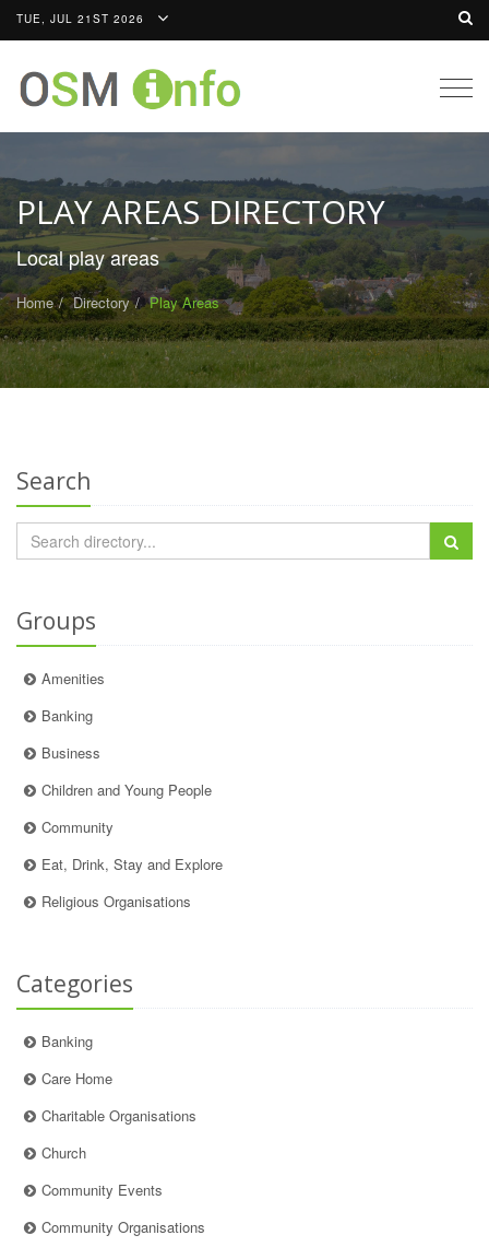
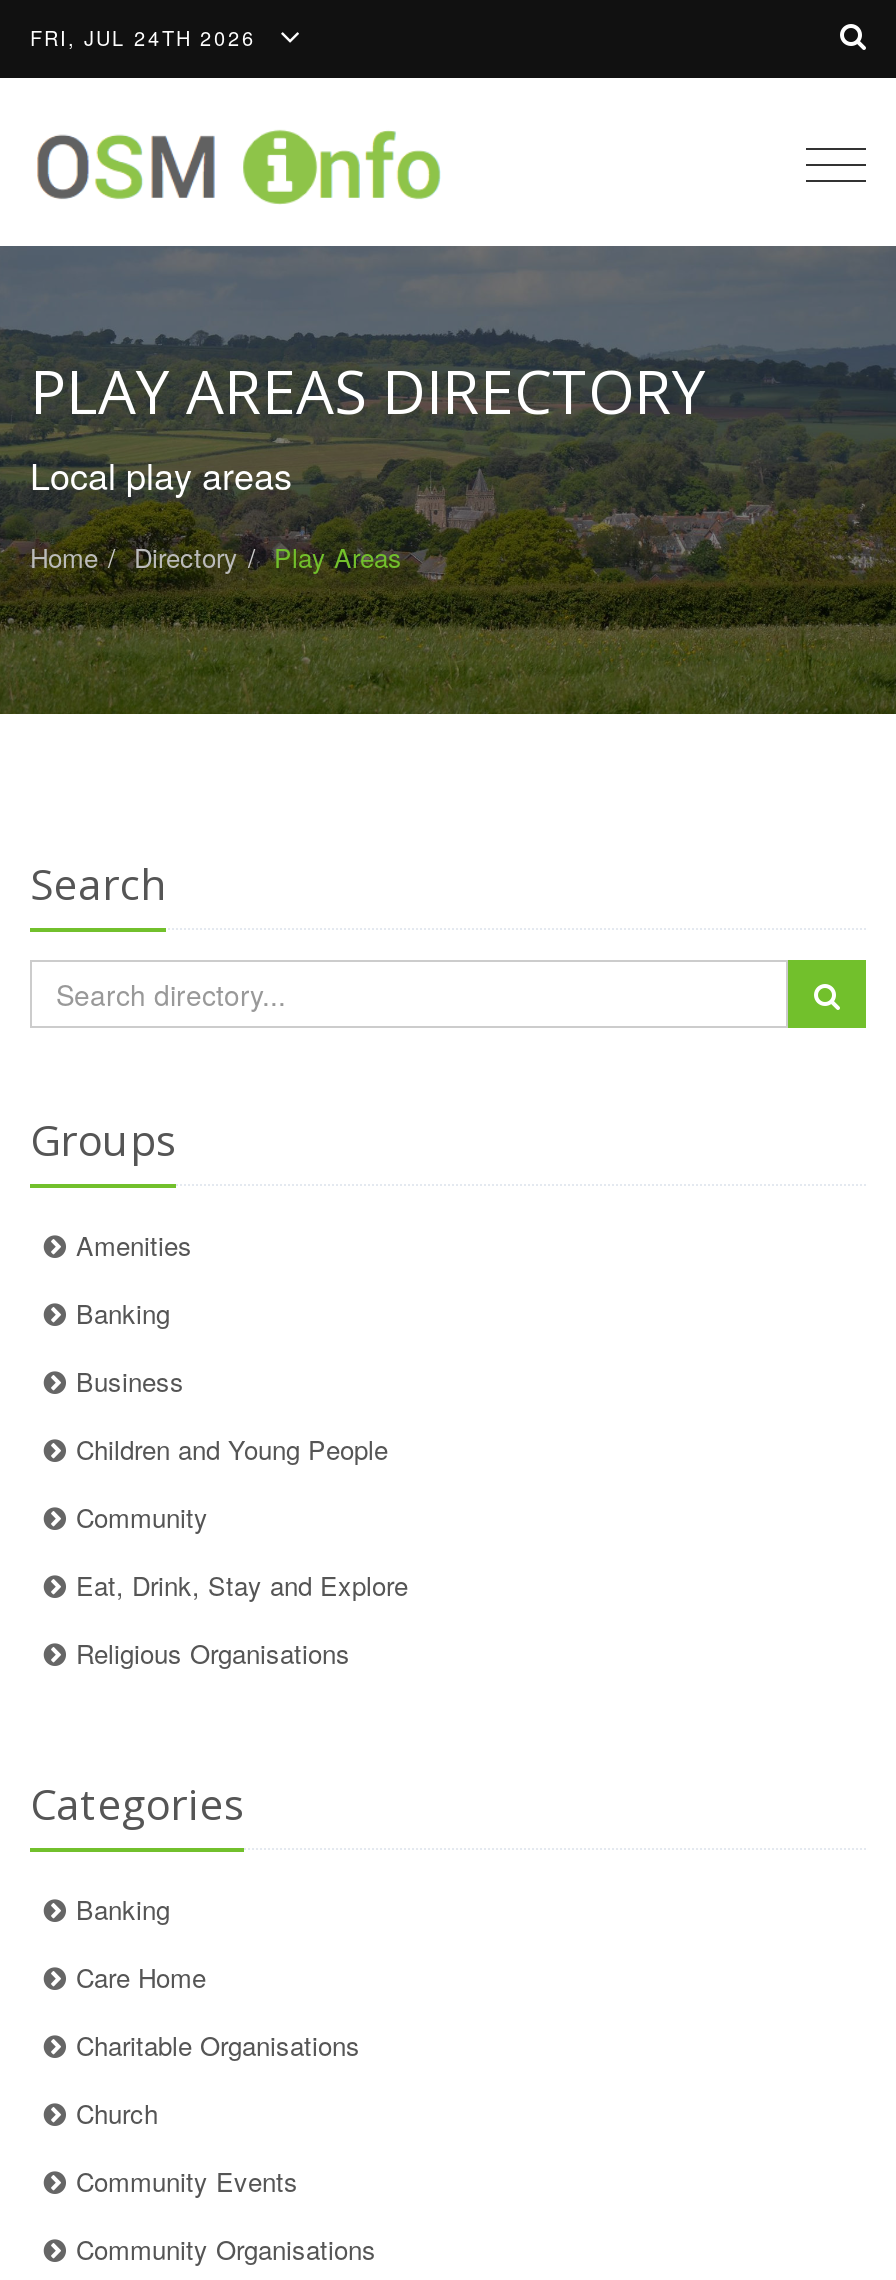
[16,11,144,26] TUE, JUL 21ST 2026 -> [30,24,256,52] FRI, JUL 24TH 2026

